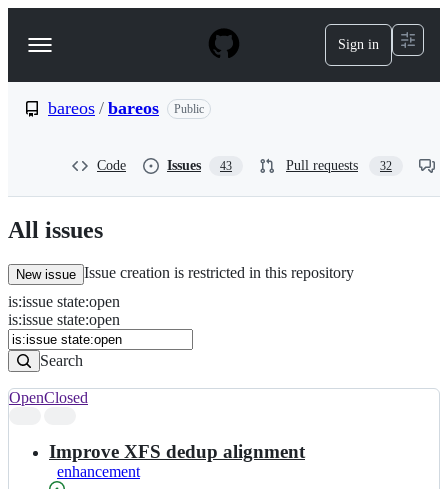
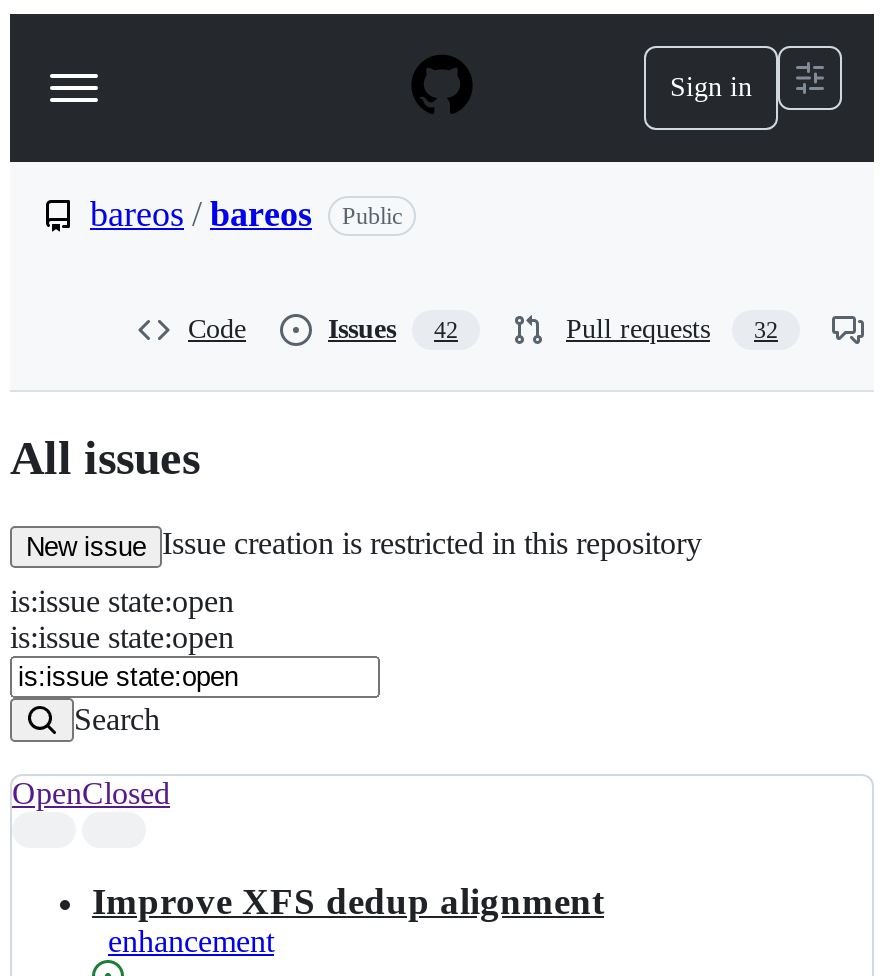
[167,158,232,173] Issues 43 -> [328,314,458,344] Issues 42

